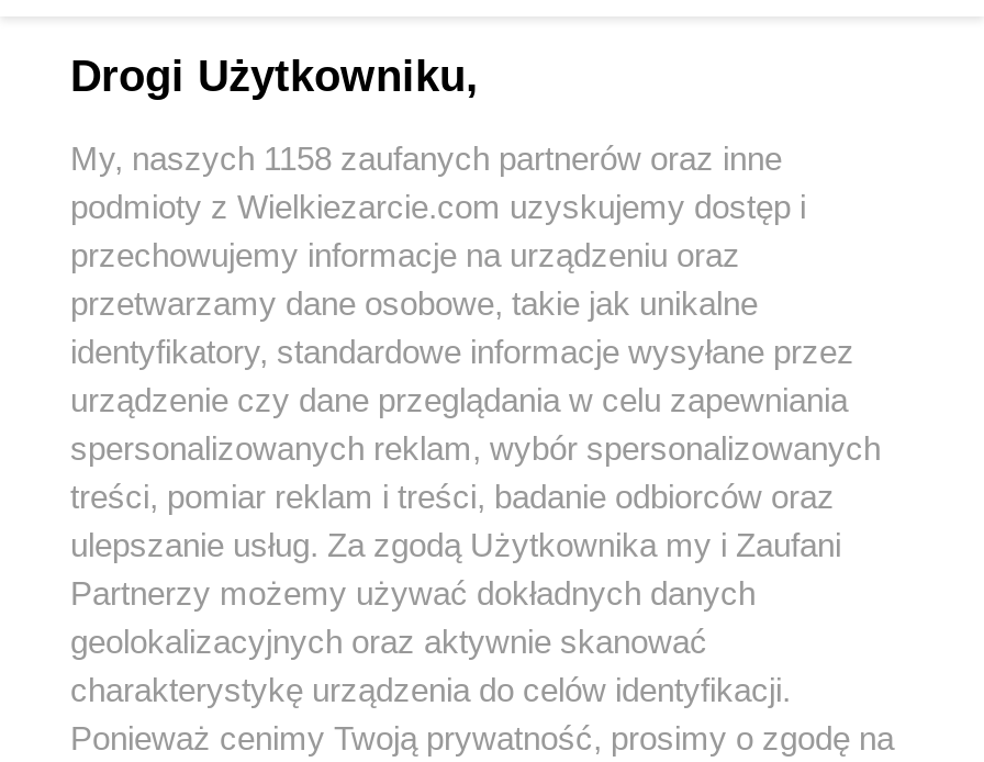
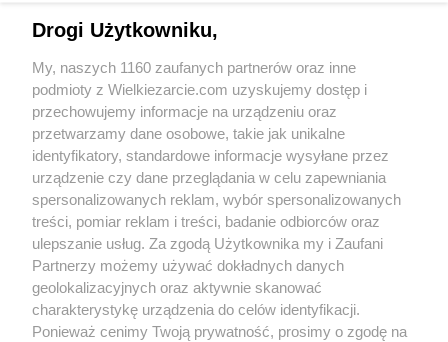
[70,138,782,176] My, naszych 1158 zaufanych partnerów oraz inne -> [32,58,356,75] My, naszych 1160 zaufanych partnerów oraz inne

